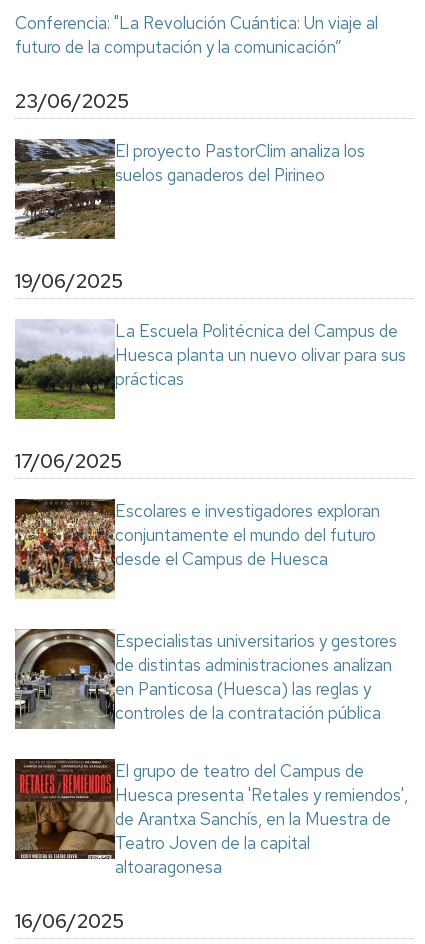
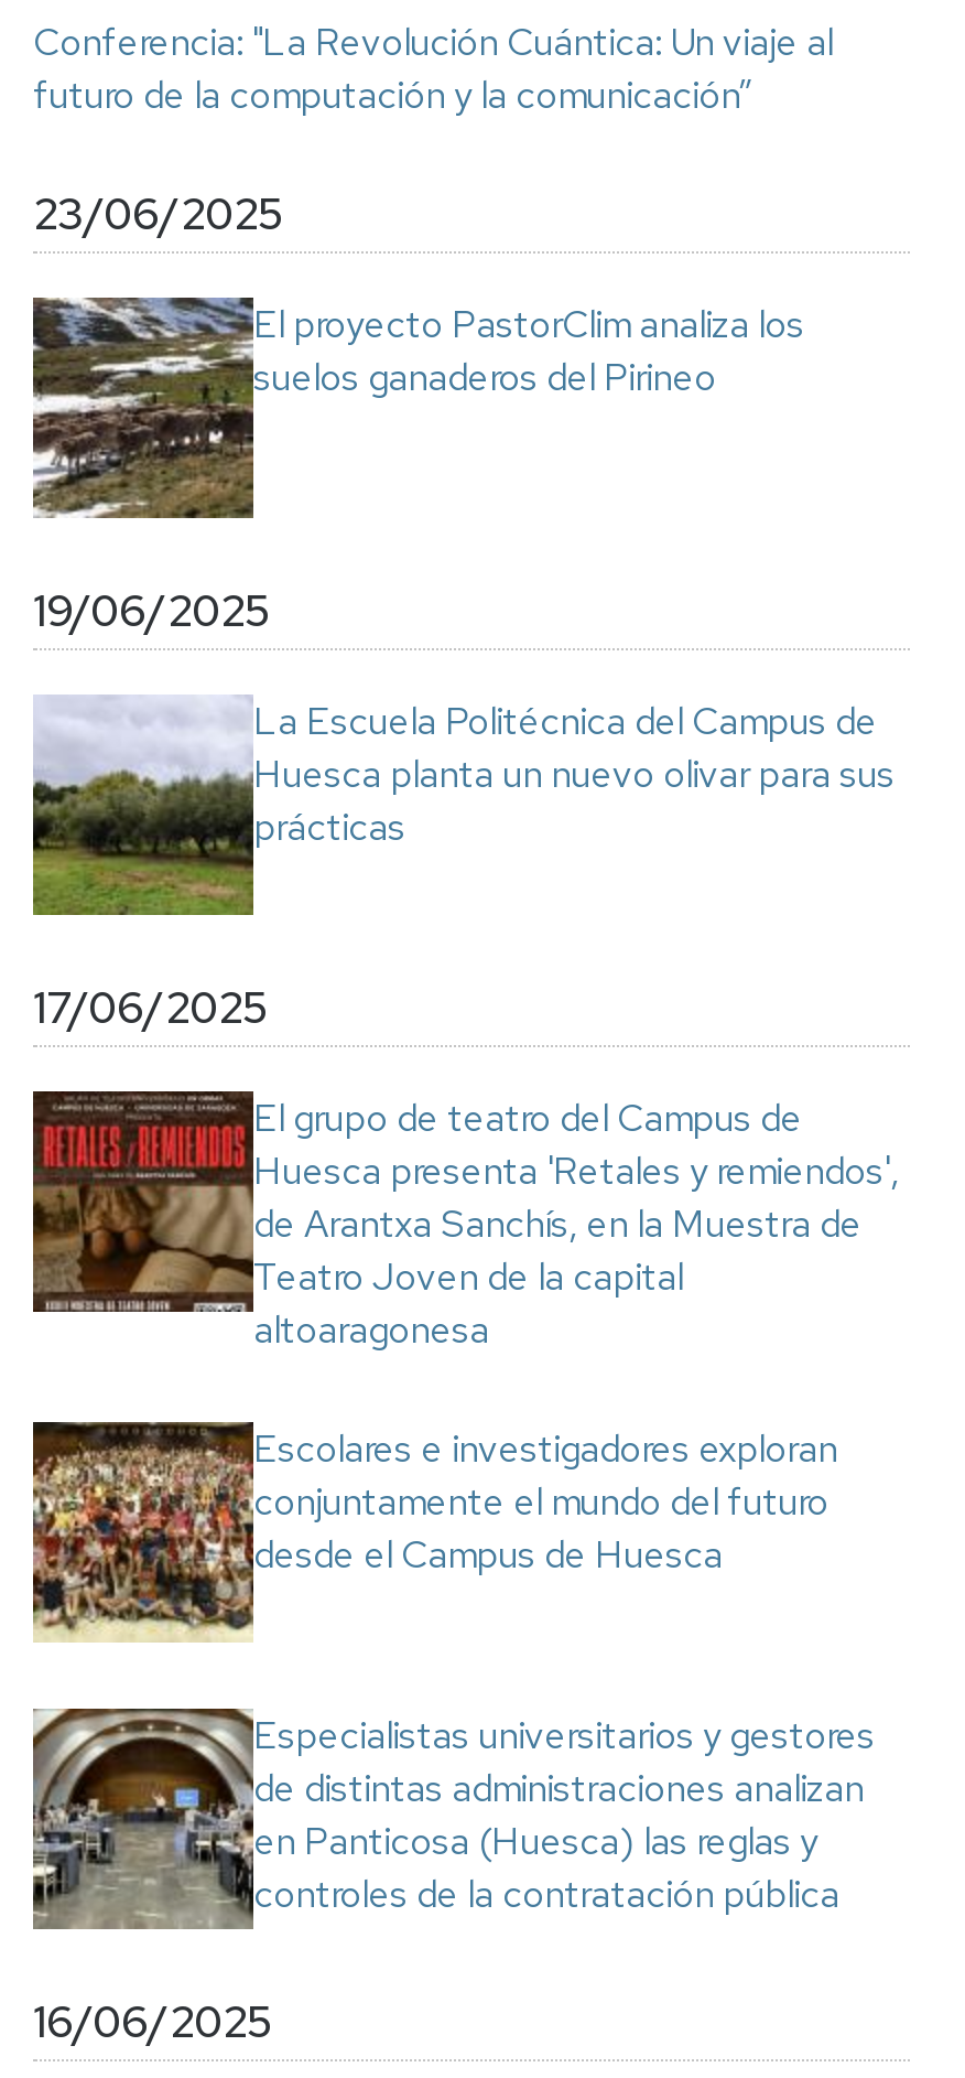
moved [13,497,397,724] -> [29,1418,875,1918]: [image] | Escolares e investigadores exploran | conjuntamente el mundo del futuro | desde el Campus de Huesca | Especialistas universitarios y gestores | de distintas administraciones analizan | en Panticosa (Huesca) las reglas y | controles de la contratación pública
moved [14,758,408,878] -> [31,1089,899,1354]: [image] | El grupo de teatro del Campus de | Huesca presenta 'Retales y remiendos', | de Arantxa Sanchís, en la Muestra de | Teatro Joven de la capital | altoaragonesa

